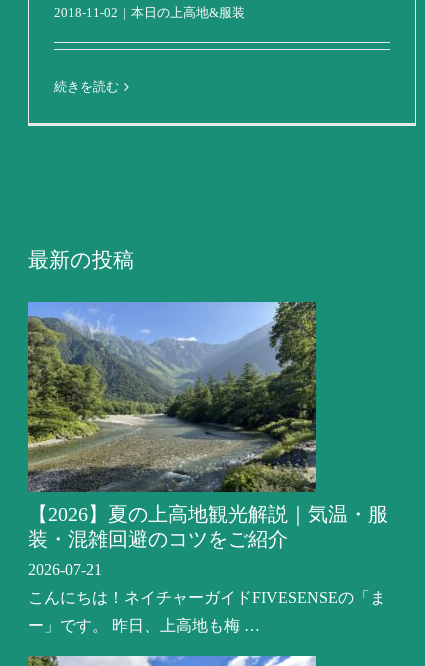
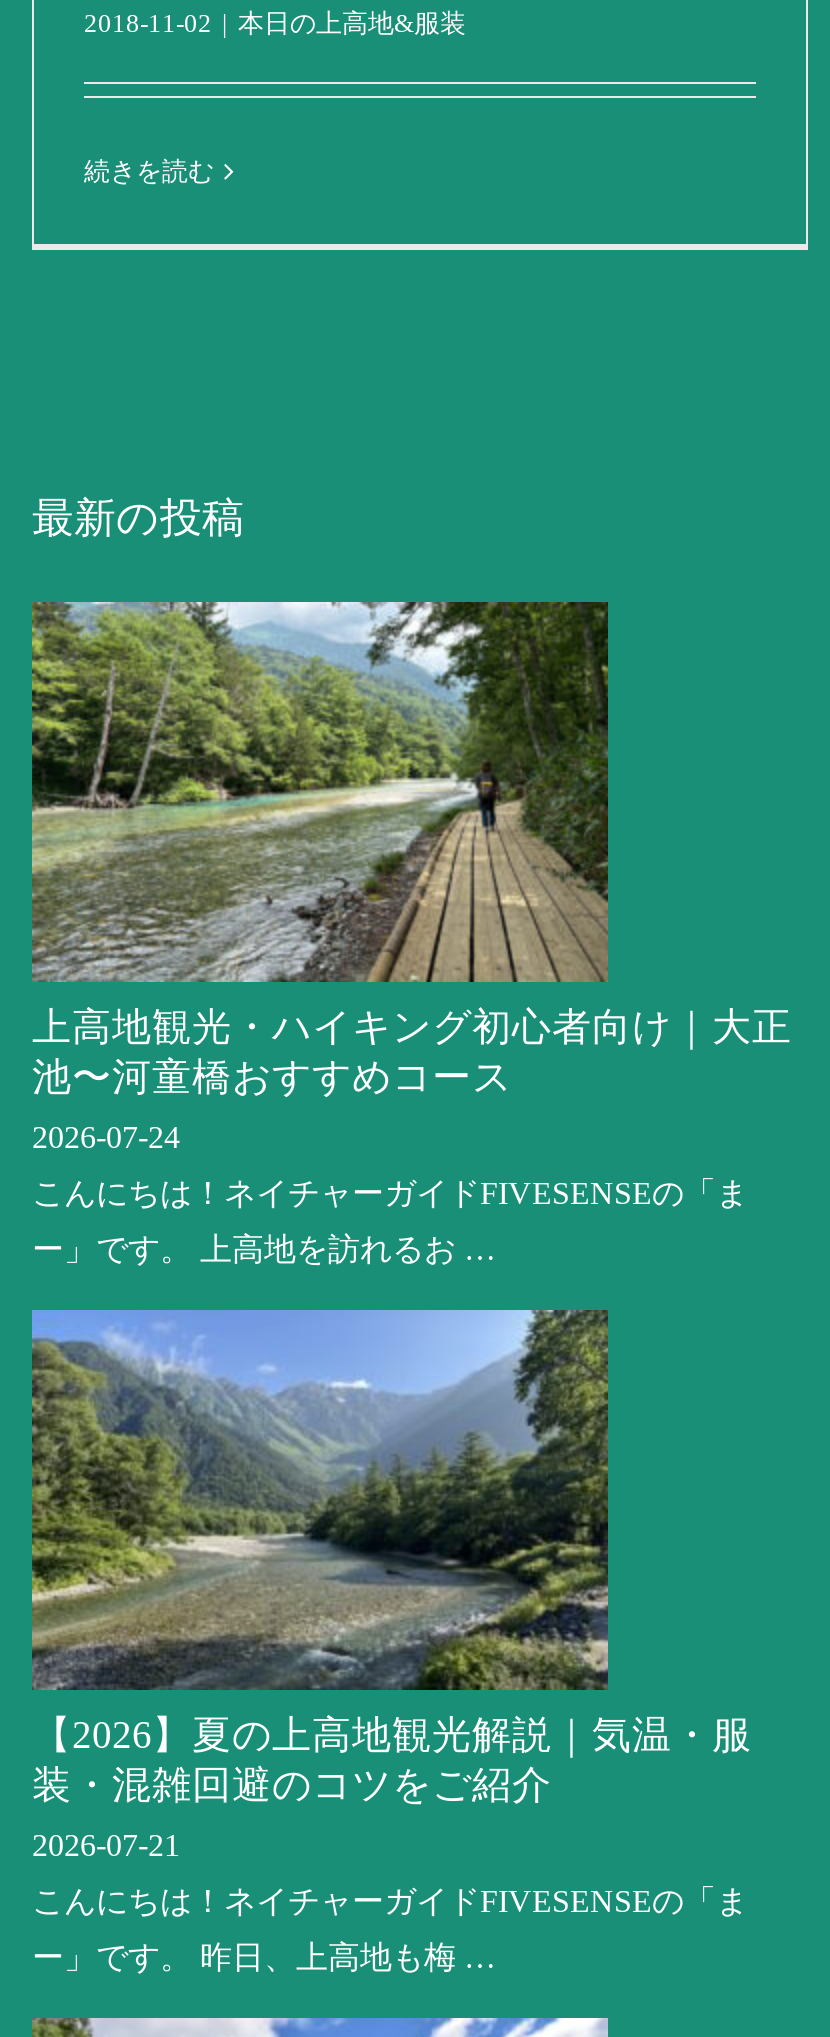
none -> [30,600,792,1266] [image] | 上高地観光・ハイキング初心者向け｜大正 | 池〜河童橋おすすめコース | 2026-07-24 | こんにちは！ネイチャーガイドFIVESENSEの「ま | ー」です。 上高地を訪れるお …

